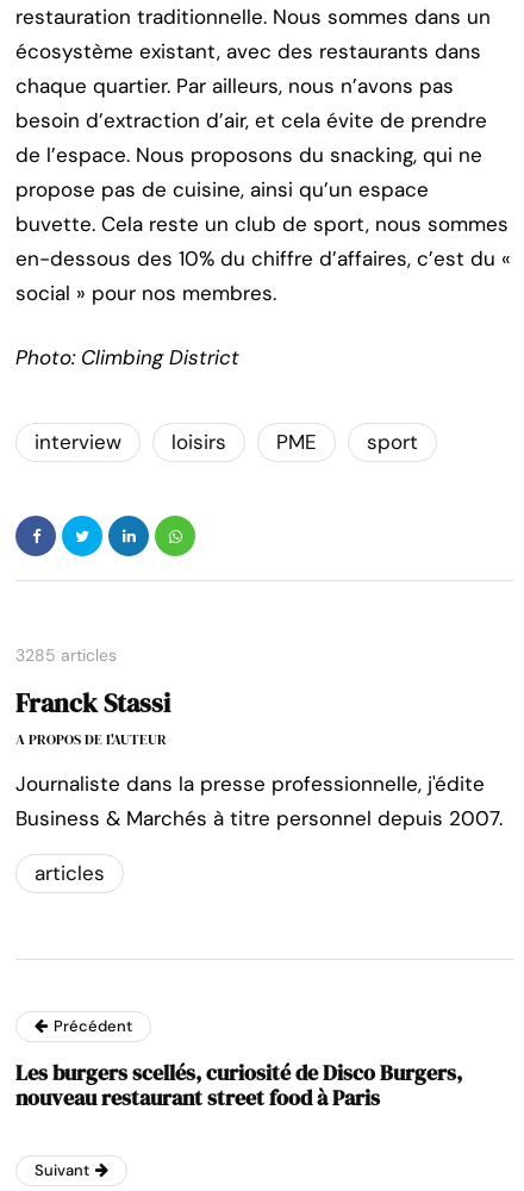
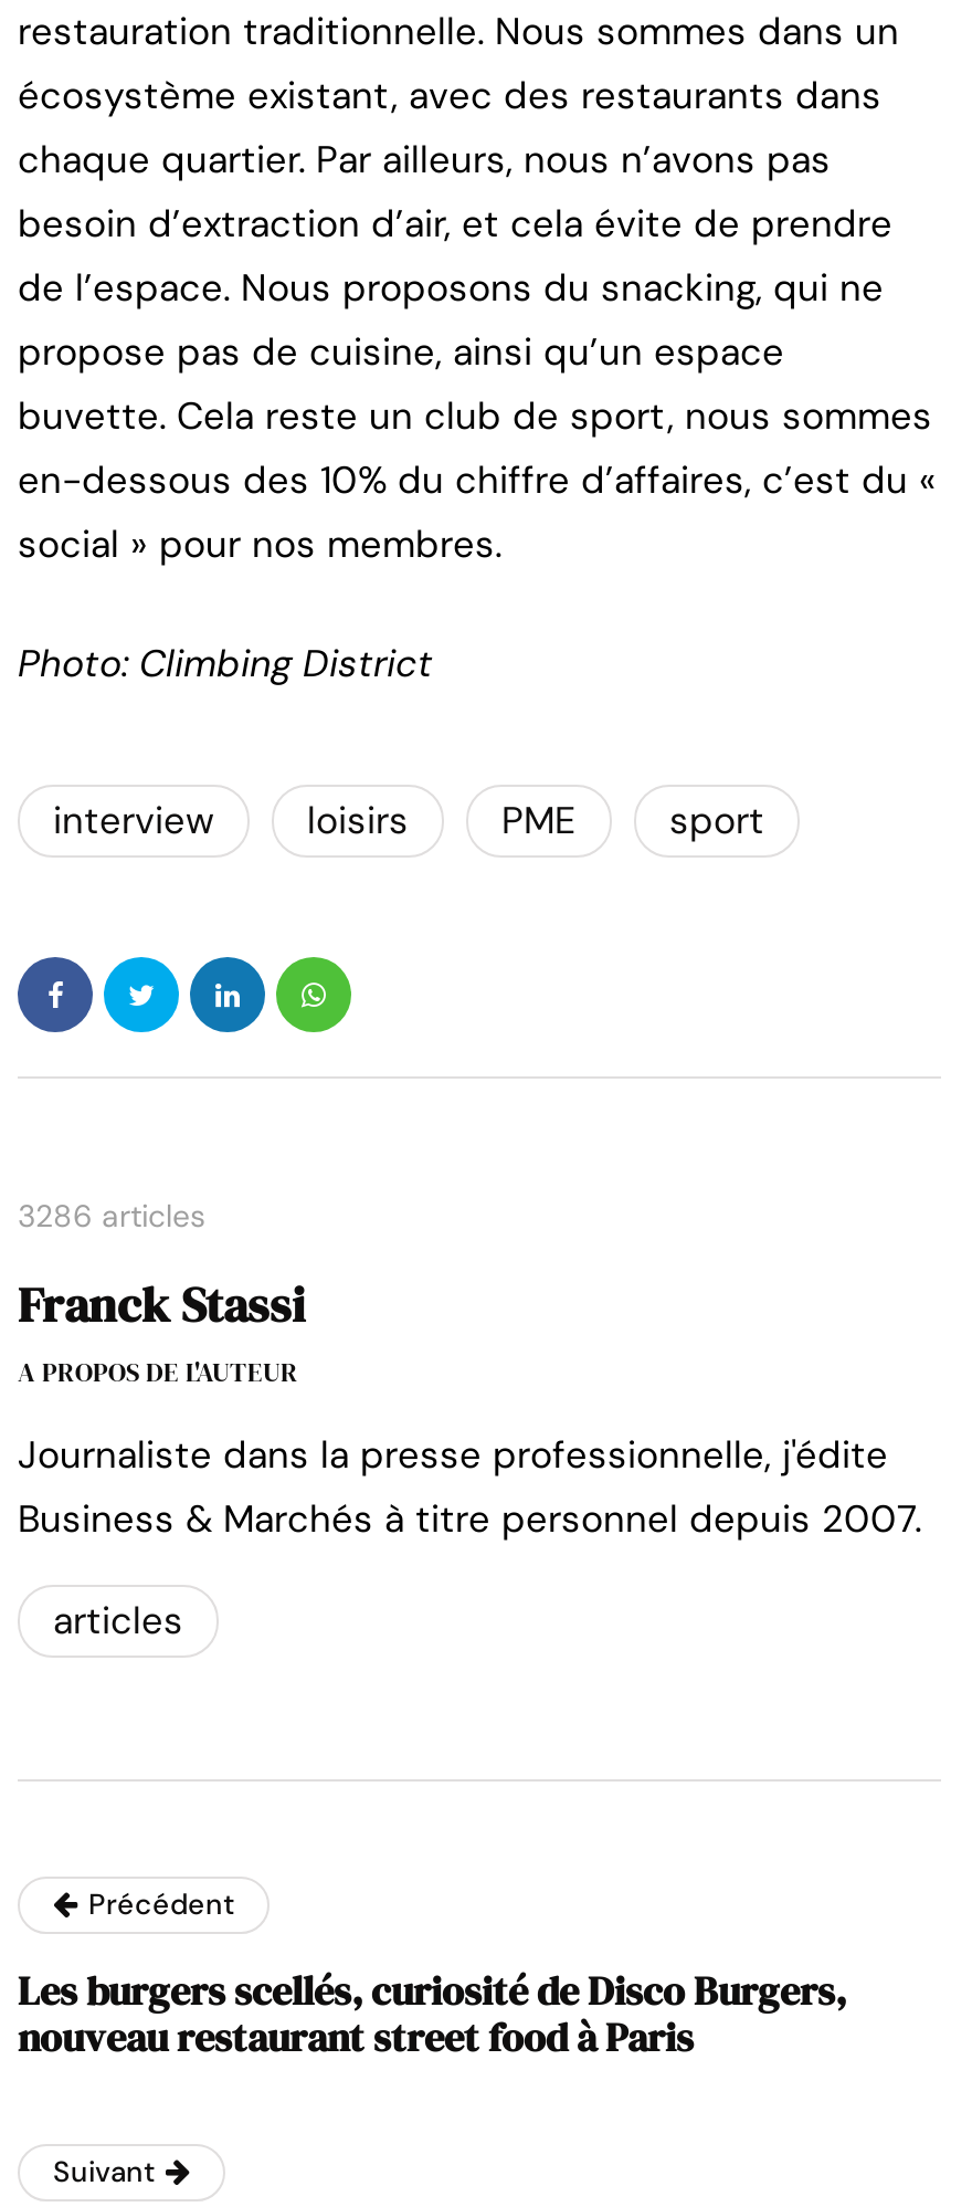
[15,645,117,666] 3285 articles -> [18,1196,205,1236] 3286 articles

